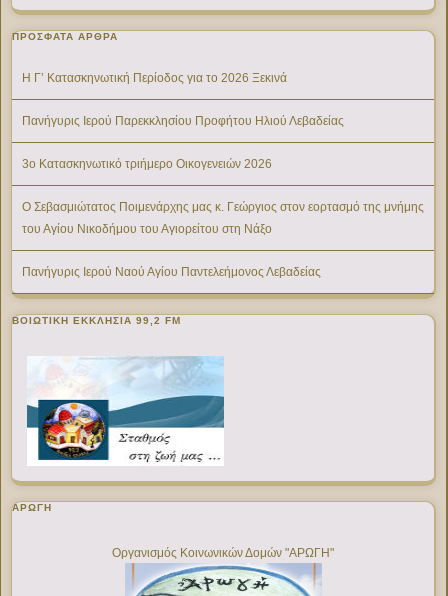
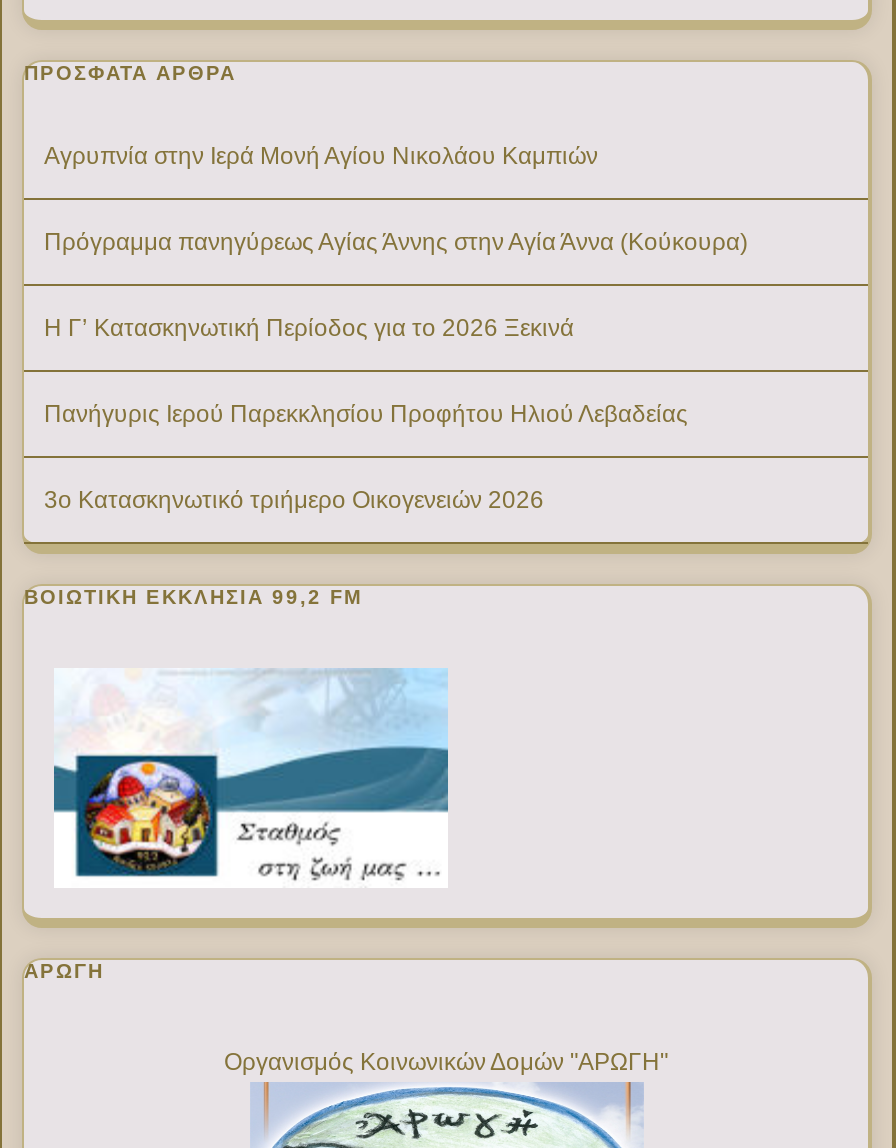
none -> [44,141,748,255] Αγρυπνία στην Ιερά Μονή Αγίου Νικολάου Καμπιών | Πρόγραμμα πανηγύρεως Αγίας Άννης στην Αγία Άννα (Κούκουρα)
moved [22,71,344,128] -> [44,313,688,427]: Η Γ’ Κατασκηνωτική Περίοδος για το 2026 Ξεκινά | Πανήγυρις Ιερού Παρεκκλησίου Προφήτου Ηλιού Λεβαδείας
[22,200,424,279] Ο Σεβασμιώτατος Ποιμενάρχης μας κ. Γεώργιος στον εορτασμό της μνήμης | του Αγίου Νικοδήμου του Αγιορείτου στη Νάξο | Πανήγυρις Ιερού Ναού Αγίου Παντελεήμονος Λεβαδείας -> none

